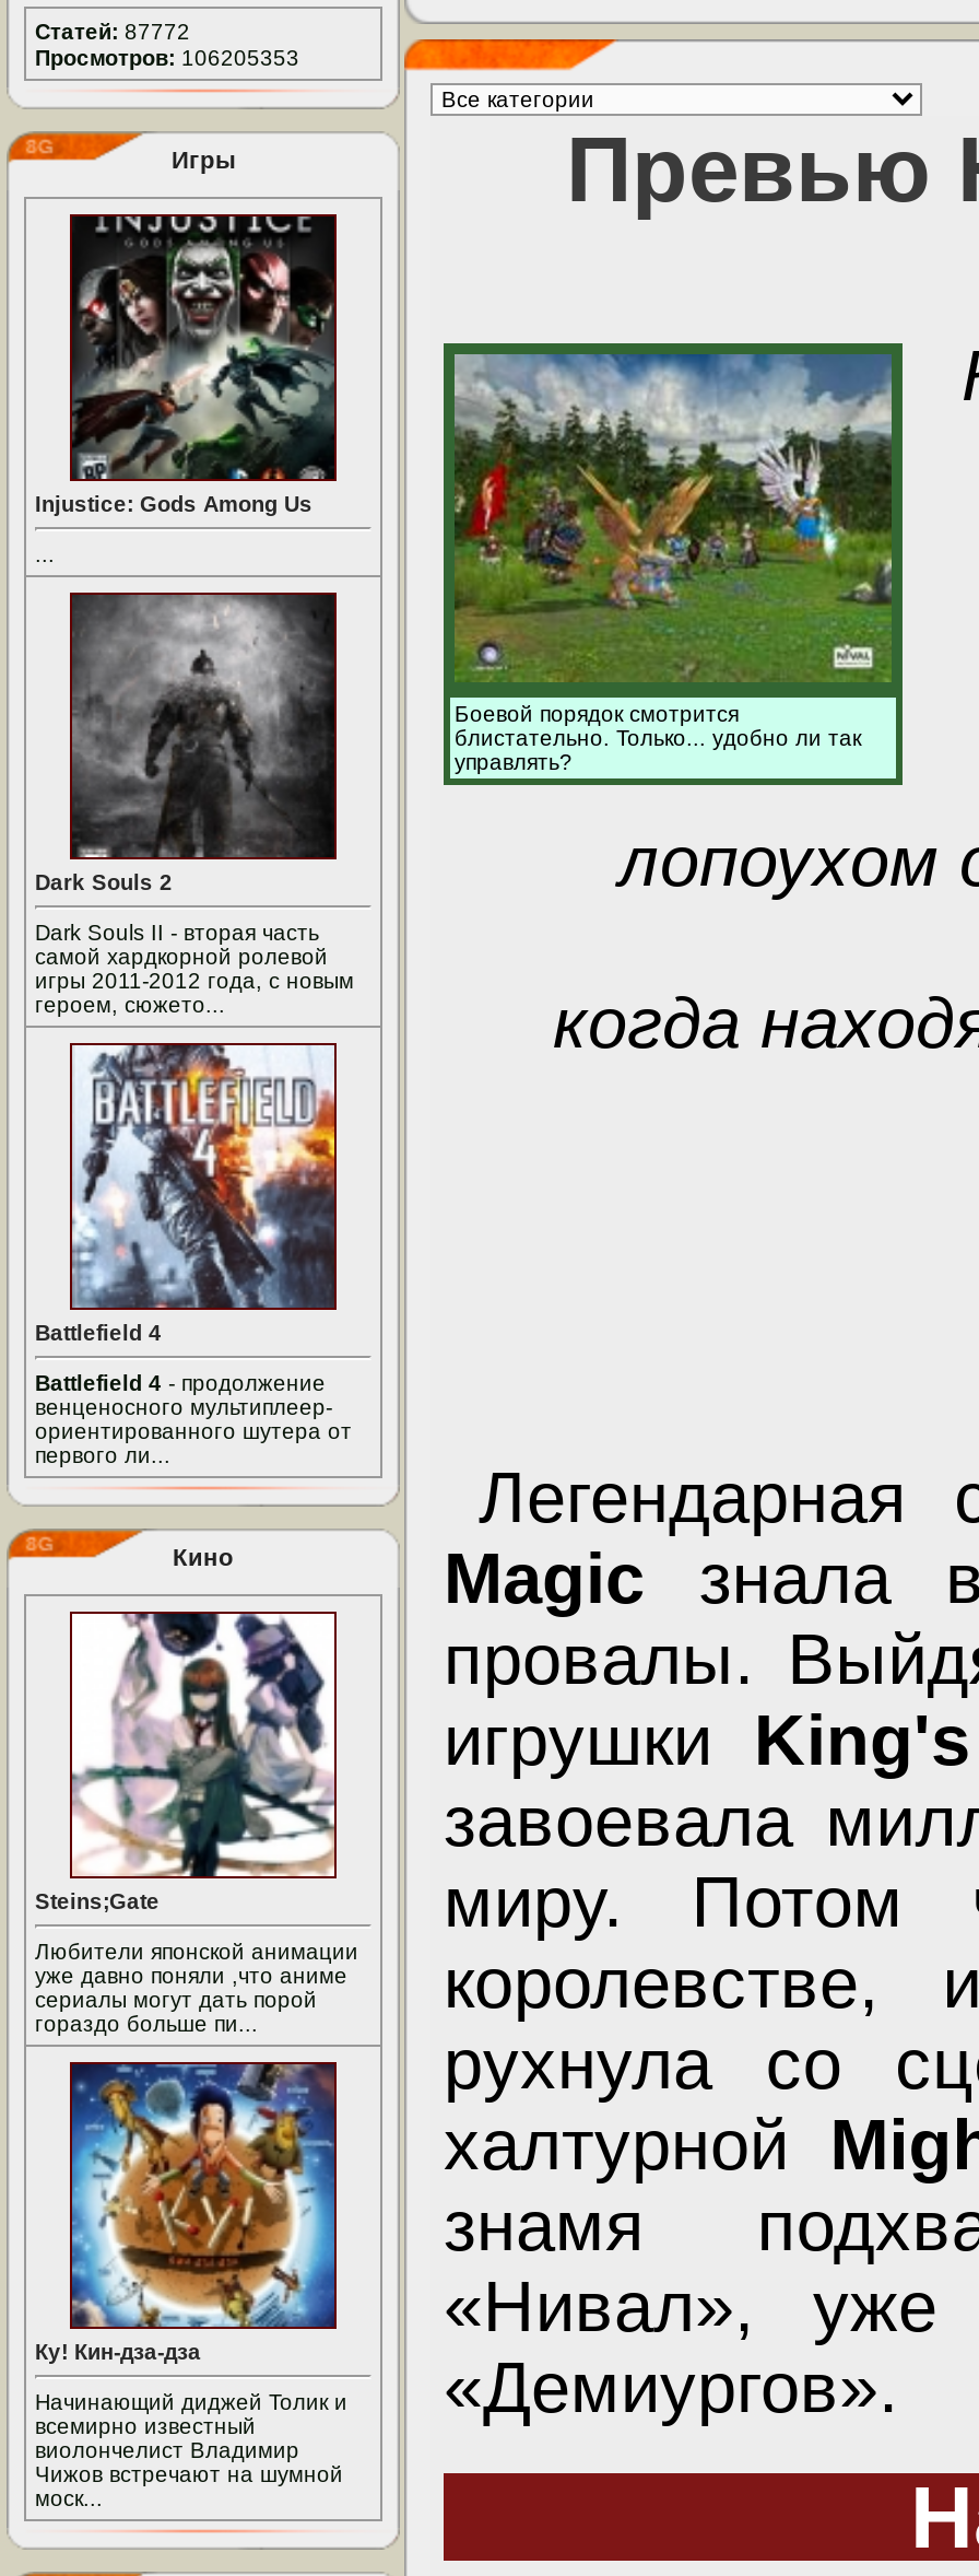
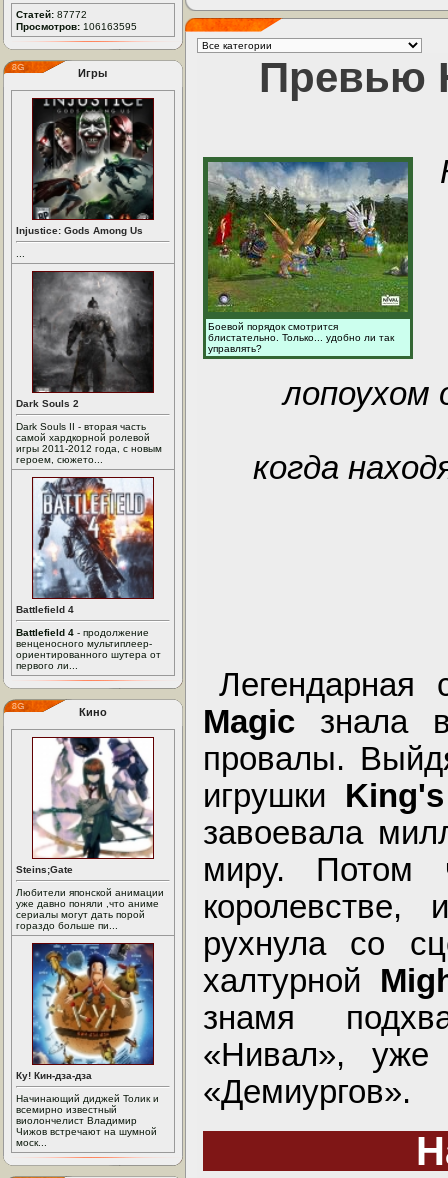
[35,46,299,70] Просмотров: 106205353 -> [16,21,137,32] Просмотров: 106163595

